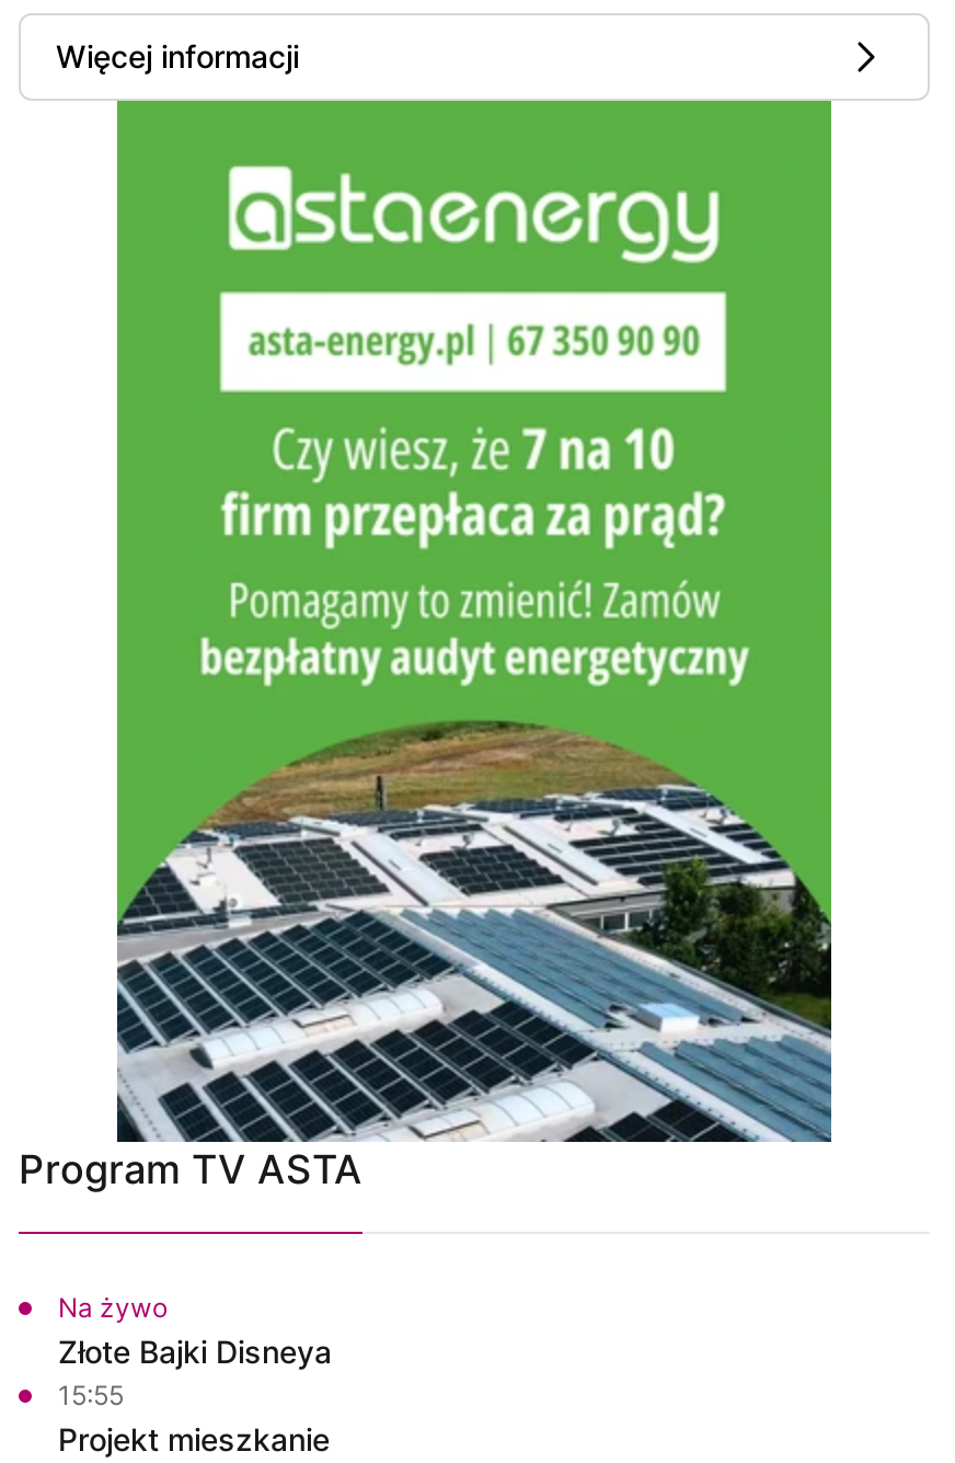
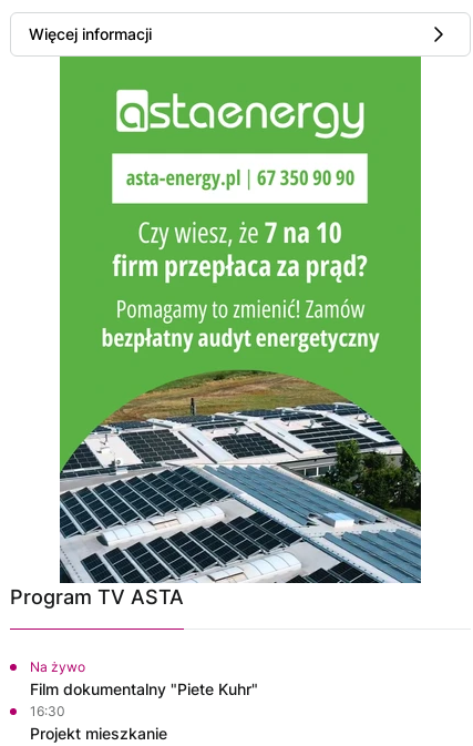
[58,1332,332,1411] Złote Bajki Disneya | 15:55 -> [30,680,258,720] Film dokumentalny "Piete Kuhr" | 16:30

